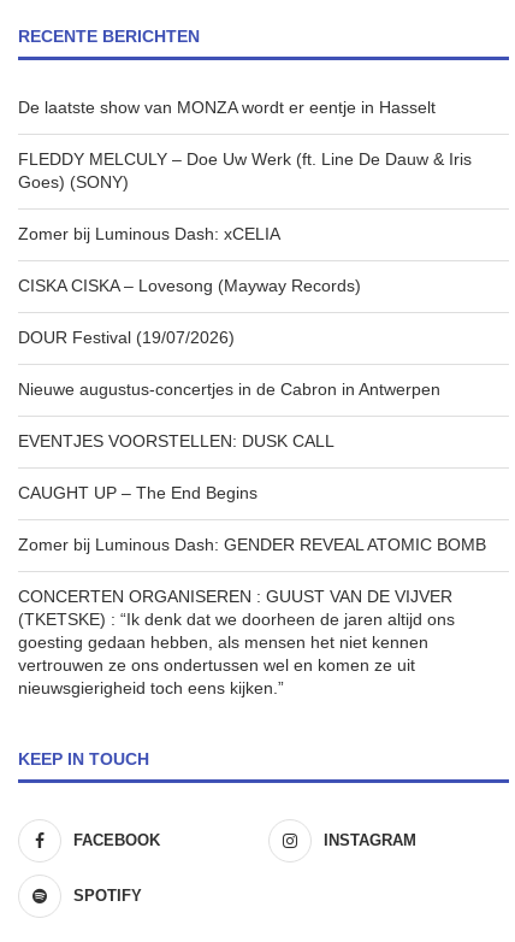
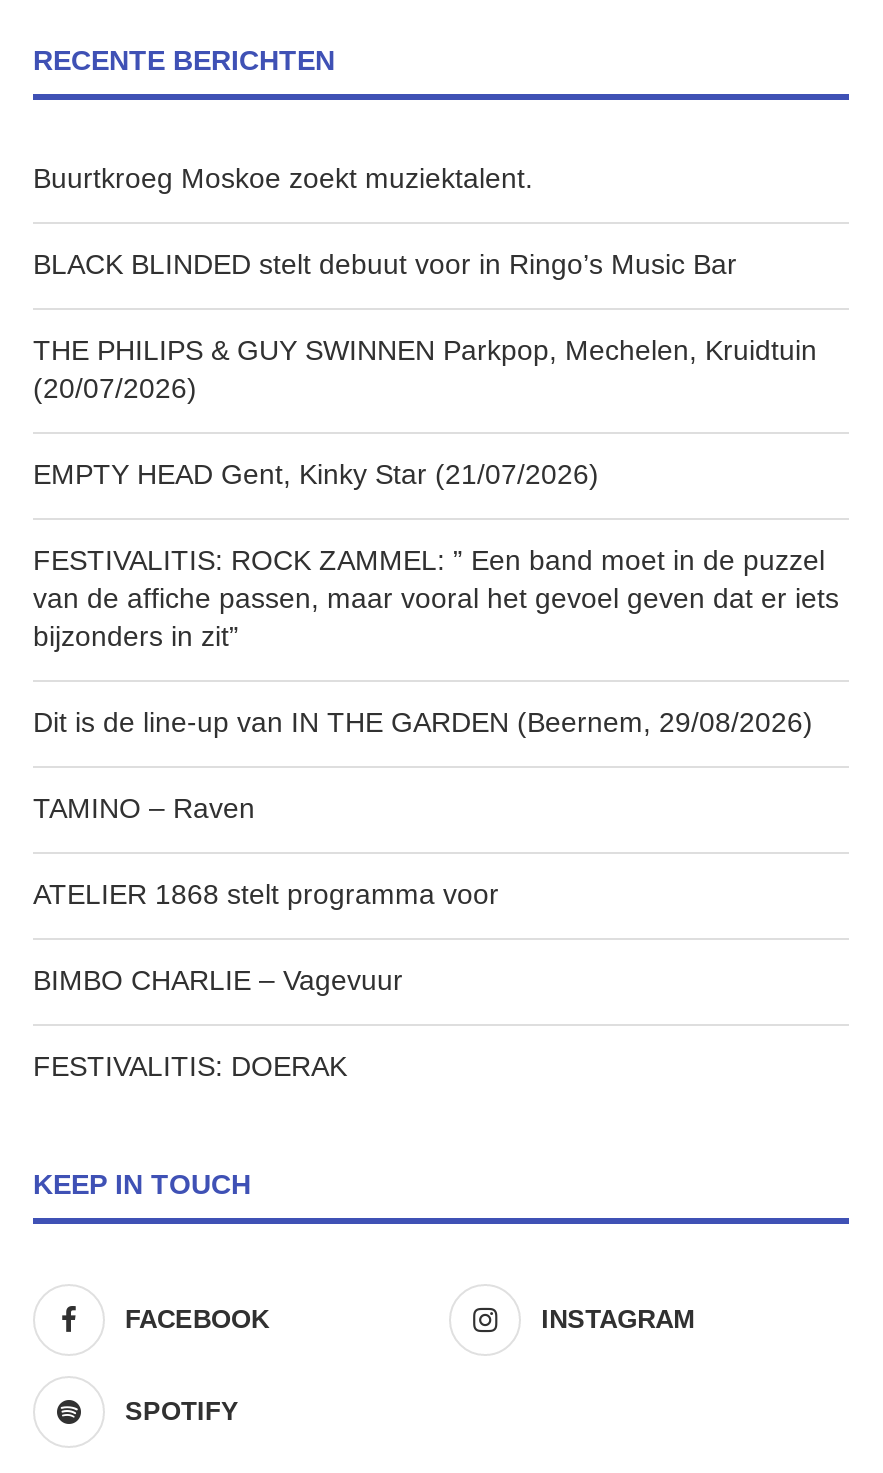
[18,98,436,117] De laatste show van MONZA wordt er eentje in Hasselt -> [33,163,533,195] Buurtkroeg Moskoe zoekt muziektalent.
[18,150,472,192] FLEDDY MELCULY – Doe Uw Werk (ft. Line De Dauw & Iris | Goes) (SONY) -> [33,249,737,281] BLACK BLINDED stelt debuut voor in Ringo’s Music Bar
[18,225,280,244] Zomer bij Luminous Dash: xCELIA -> [33,335,817,405] THE PHILIPS & GUY SWINNEN Parkpop, Mechelen, Kruidtuin | (20/07/2026)
[18,276,361,296] CISKA CISKA – Lovesong (Mayway Records) -> [33,459,599,491] EMPTY HEAD Gent, Kinky Star (21/07/2026)
[18,328,235,347] DOUR Festival (19/07/2026) -> [33,545,839,653] FESTIVALITIS: ROCK ZAMMEL: ” Een band moet in de puzzel | van de affiche passen, maar vooral het gevoel geven dat er iets | bijzonders in zit”
[18,380,440,399] Nieuwe augustus-concertjes in de Cabron in Antwerpen -> [33,707,813,739] Dit is de line-up van IN THE GARDEN (Beernem, 29/08/2026)
[18,432,335,451] EVENTJES VOORSTELLEN: DUSK CALL -> [33,793,255,825] TAMINO – Raven
[18,484,257,503] CAUGHT UP – The End Begins -> [33,879,499,911] ATELIER 1868 stelt programma voor
[18,535,486,555] Zomer bij Luminous Dash: GENDER REVEAL ATOMIC BOMB -> [33,965,403,997] BIMBO CHARLIE – Vagevuur
[18,587,455,698] CONCERTEN ORGANISEREN : GUUST VAN DE VIJVER | (TKETSKE) : “Ik denk dat we doorheen de jaren altijd ons | goesting gedaan hebben, als mensen het niet kennen | vertrouwen ze ons ondertussen wel en komen ze uit | nieuwsgierigheid toch eens kijken.” -> [33,1051,347,1083] FESTIVALITIS: DOERAK

